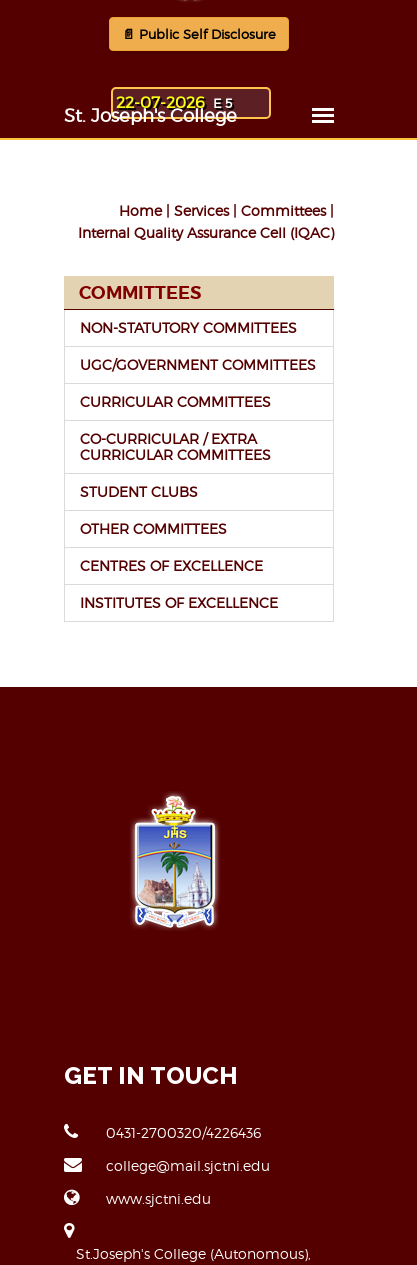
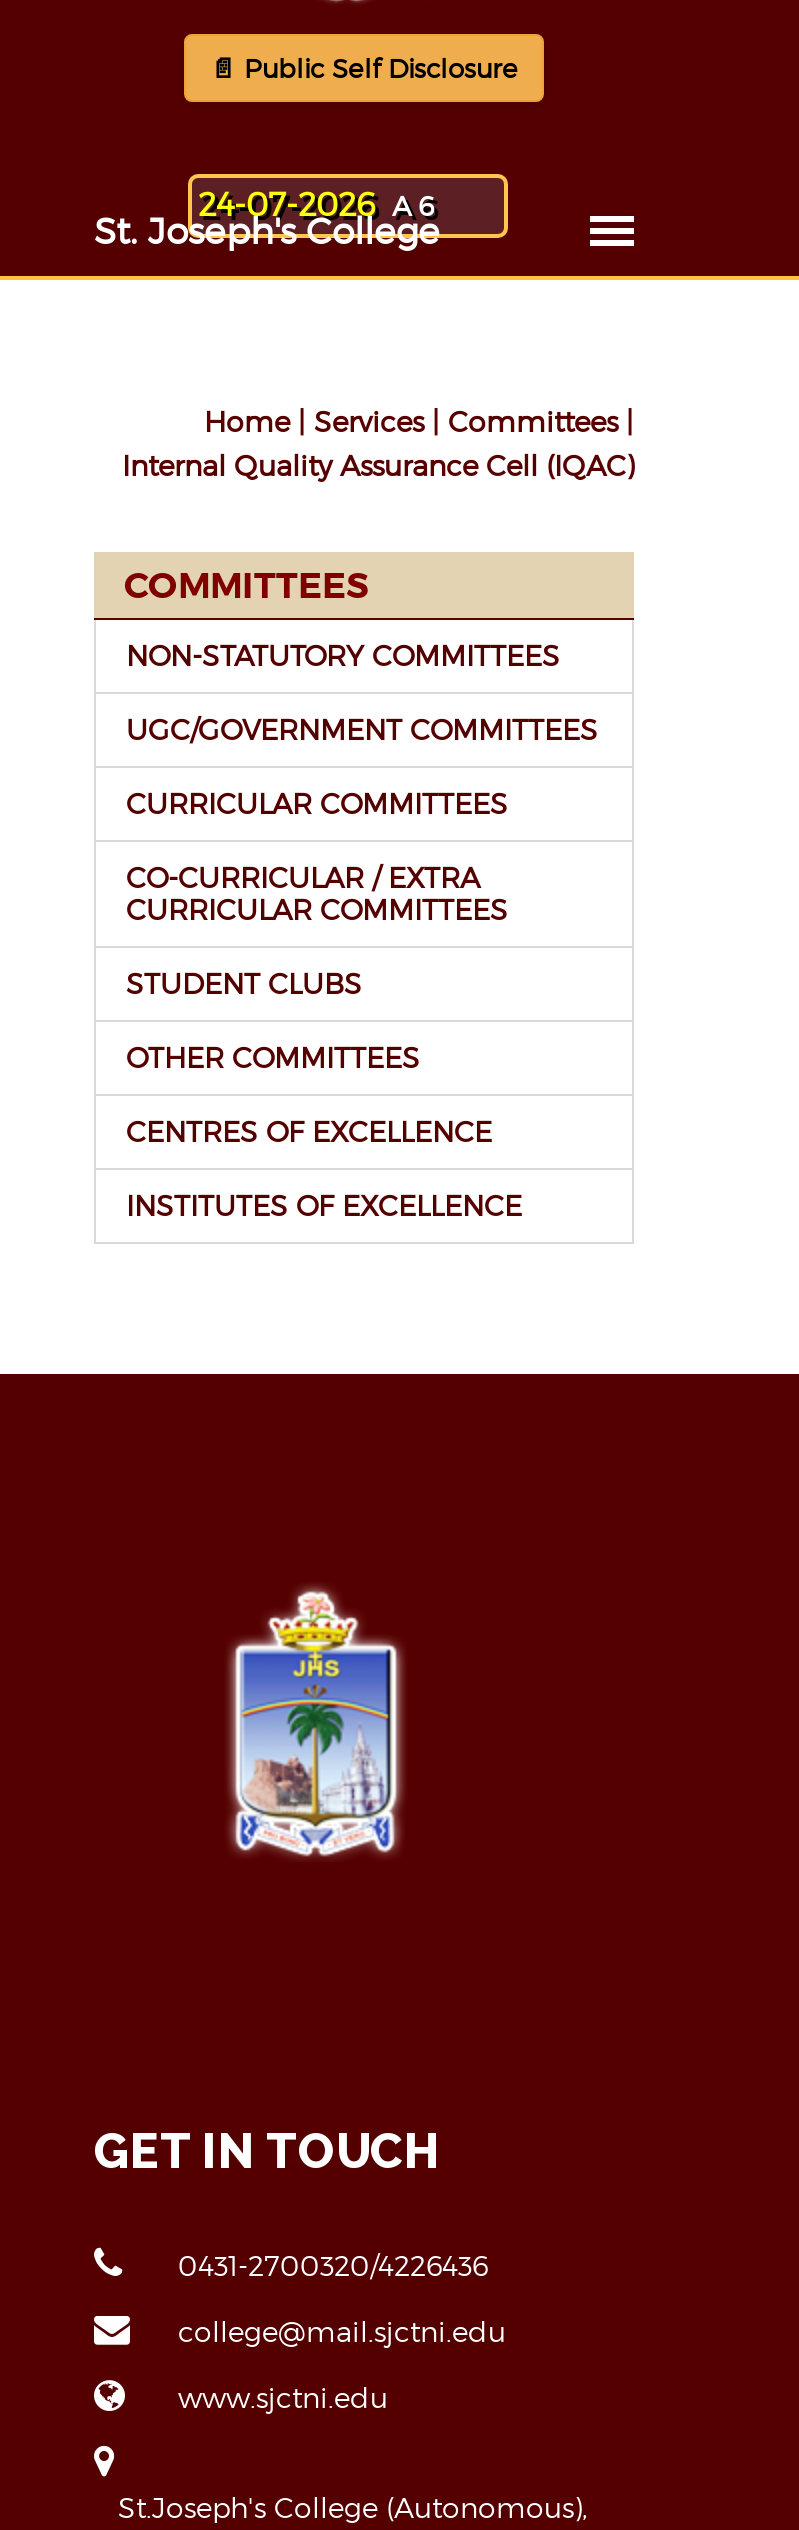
[116,93,232,112] 22-07-2026 E 5 -> [198,186,434,224] 24-07-2026 A 6

